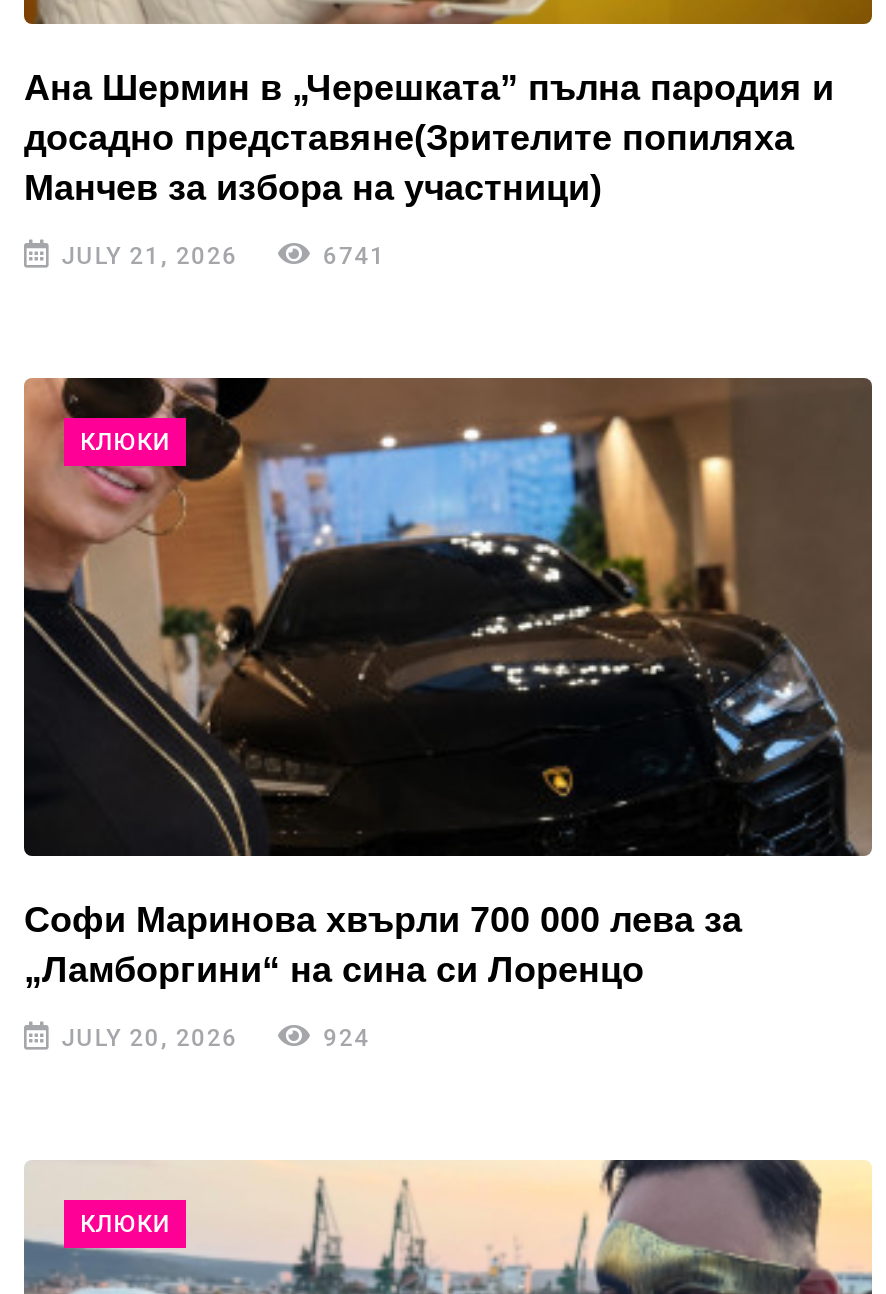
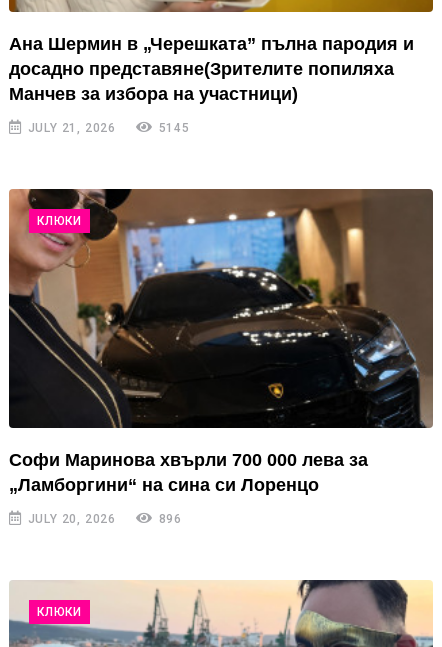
[316,243,386,271] 6741 -> [155,121,190,135] 5145
[316,1024,370,1052] 924 -> [155,512,182,526] 896

